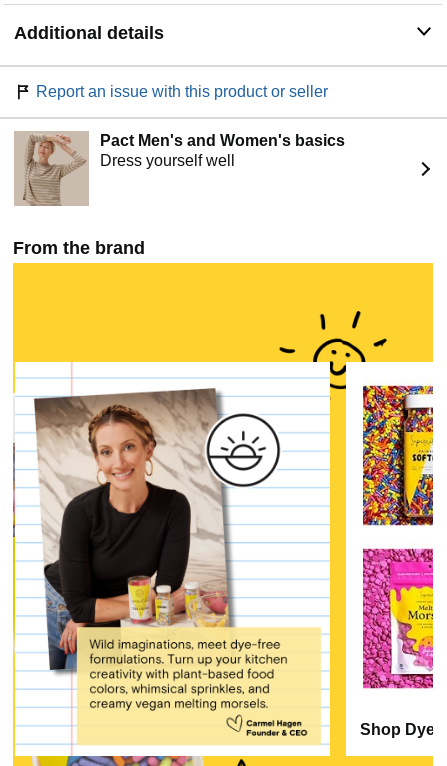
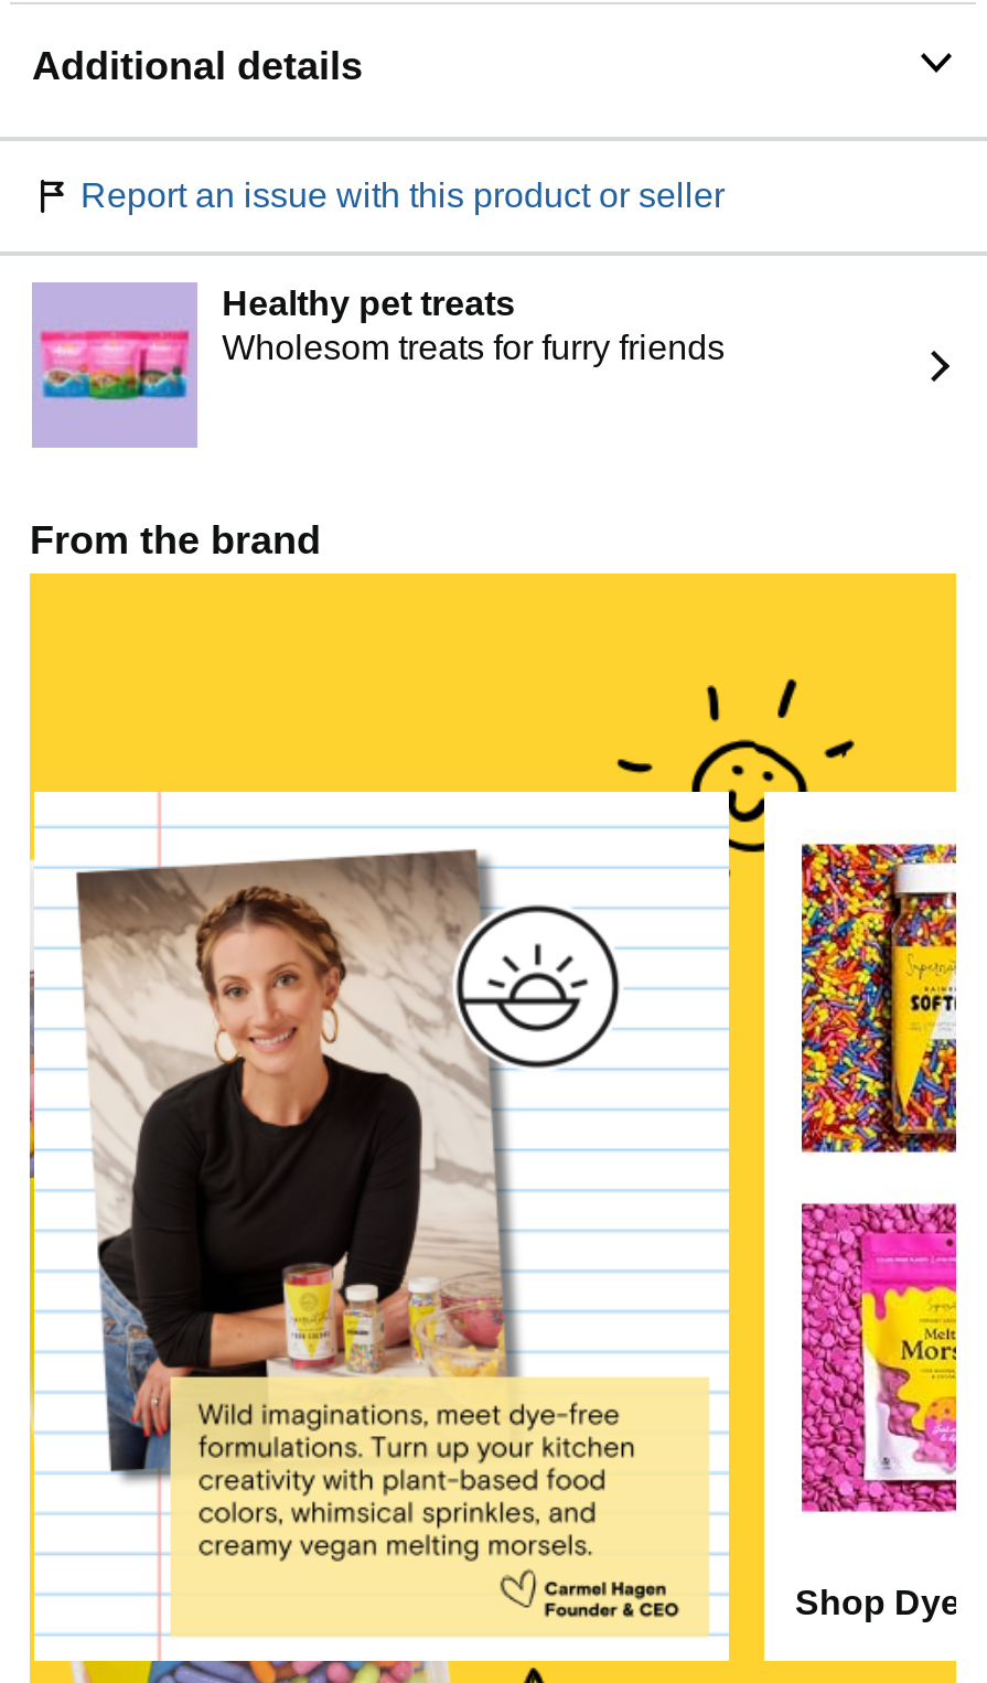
[14,132,345,206] [image] | Pact Men's and Women's basics | Dress yourself well -> [32,282,725,448] [image] | Healthy pet treats | Wholesom treats for furry friends

